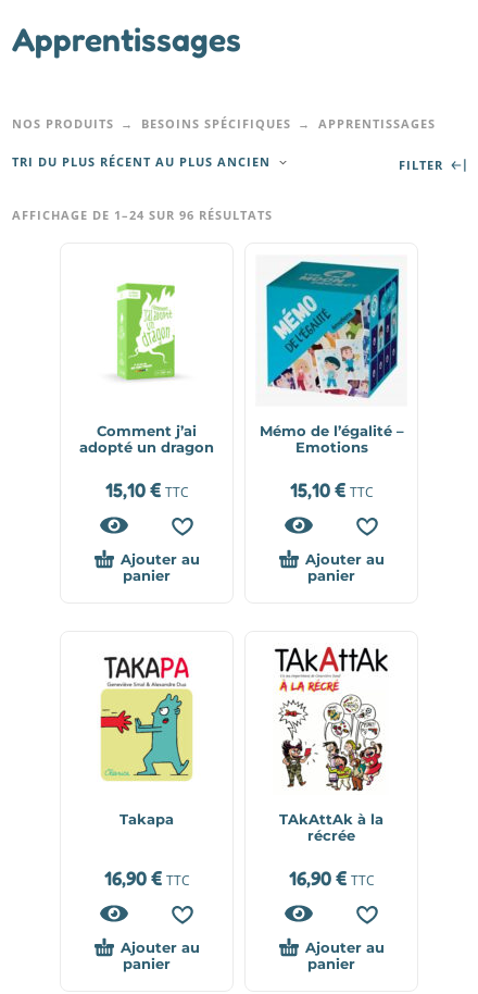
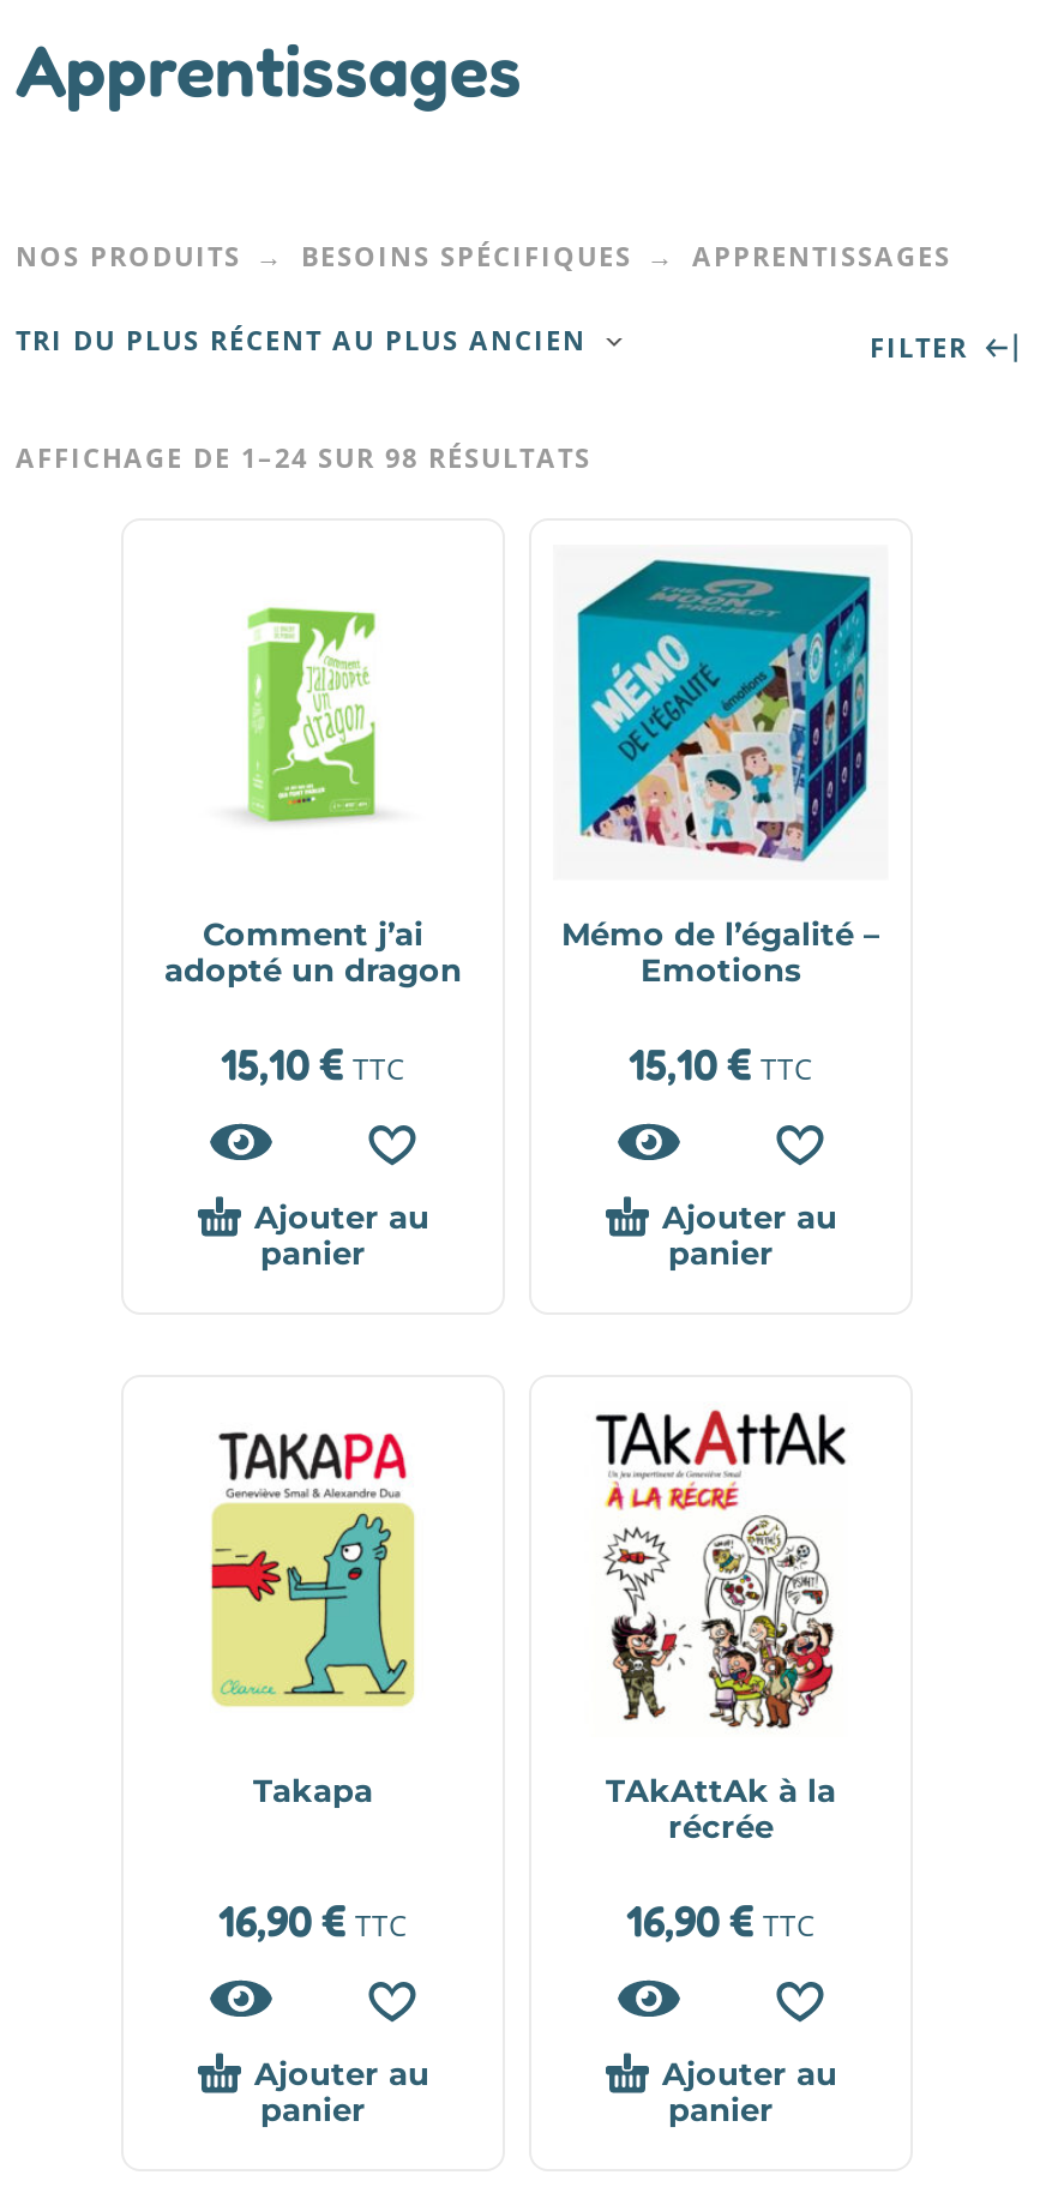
[12,207,273,223] AFFICHAGE DE 1–24 SUR 96 RÉSULTATS -> [16,440,591,476] AFFICHAGE DE 1–24 SUR 98 RÉSULTATS

